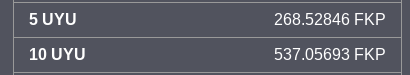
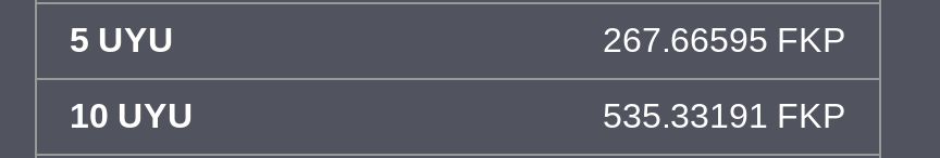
[274,11,386,28] 268.52846 FKP -> [603,22,846,58] 267.66595 FKP
[274,46,386,63] 537.05693 FKP -> [603,97,846,134] 535.33191 FKP

